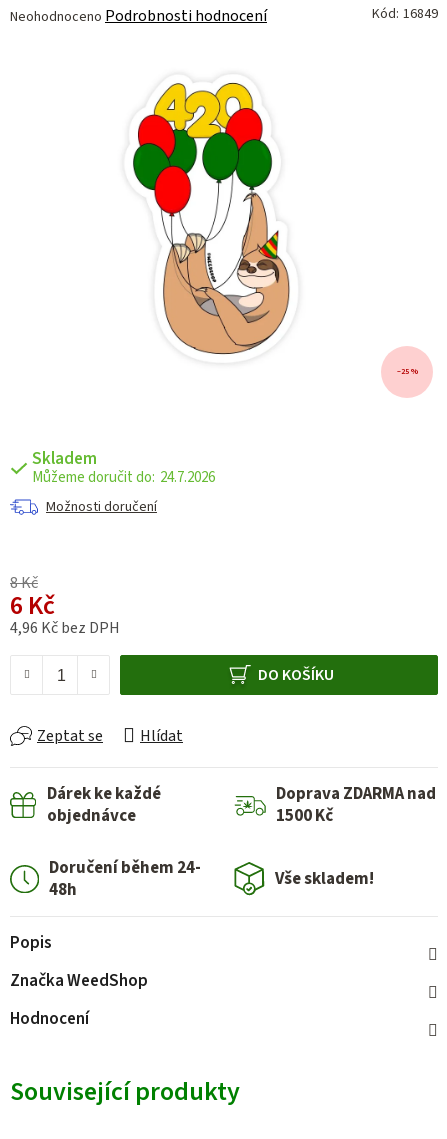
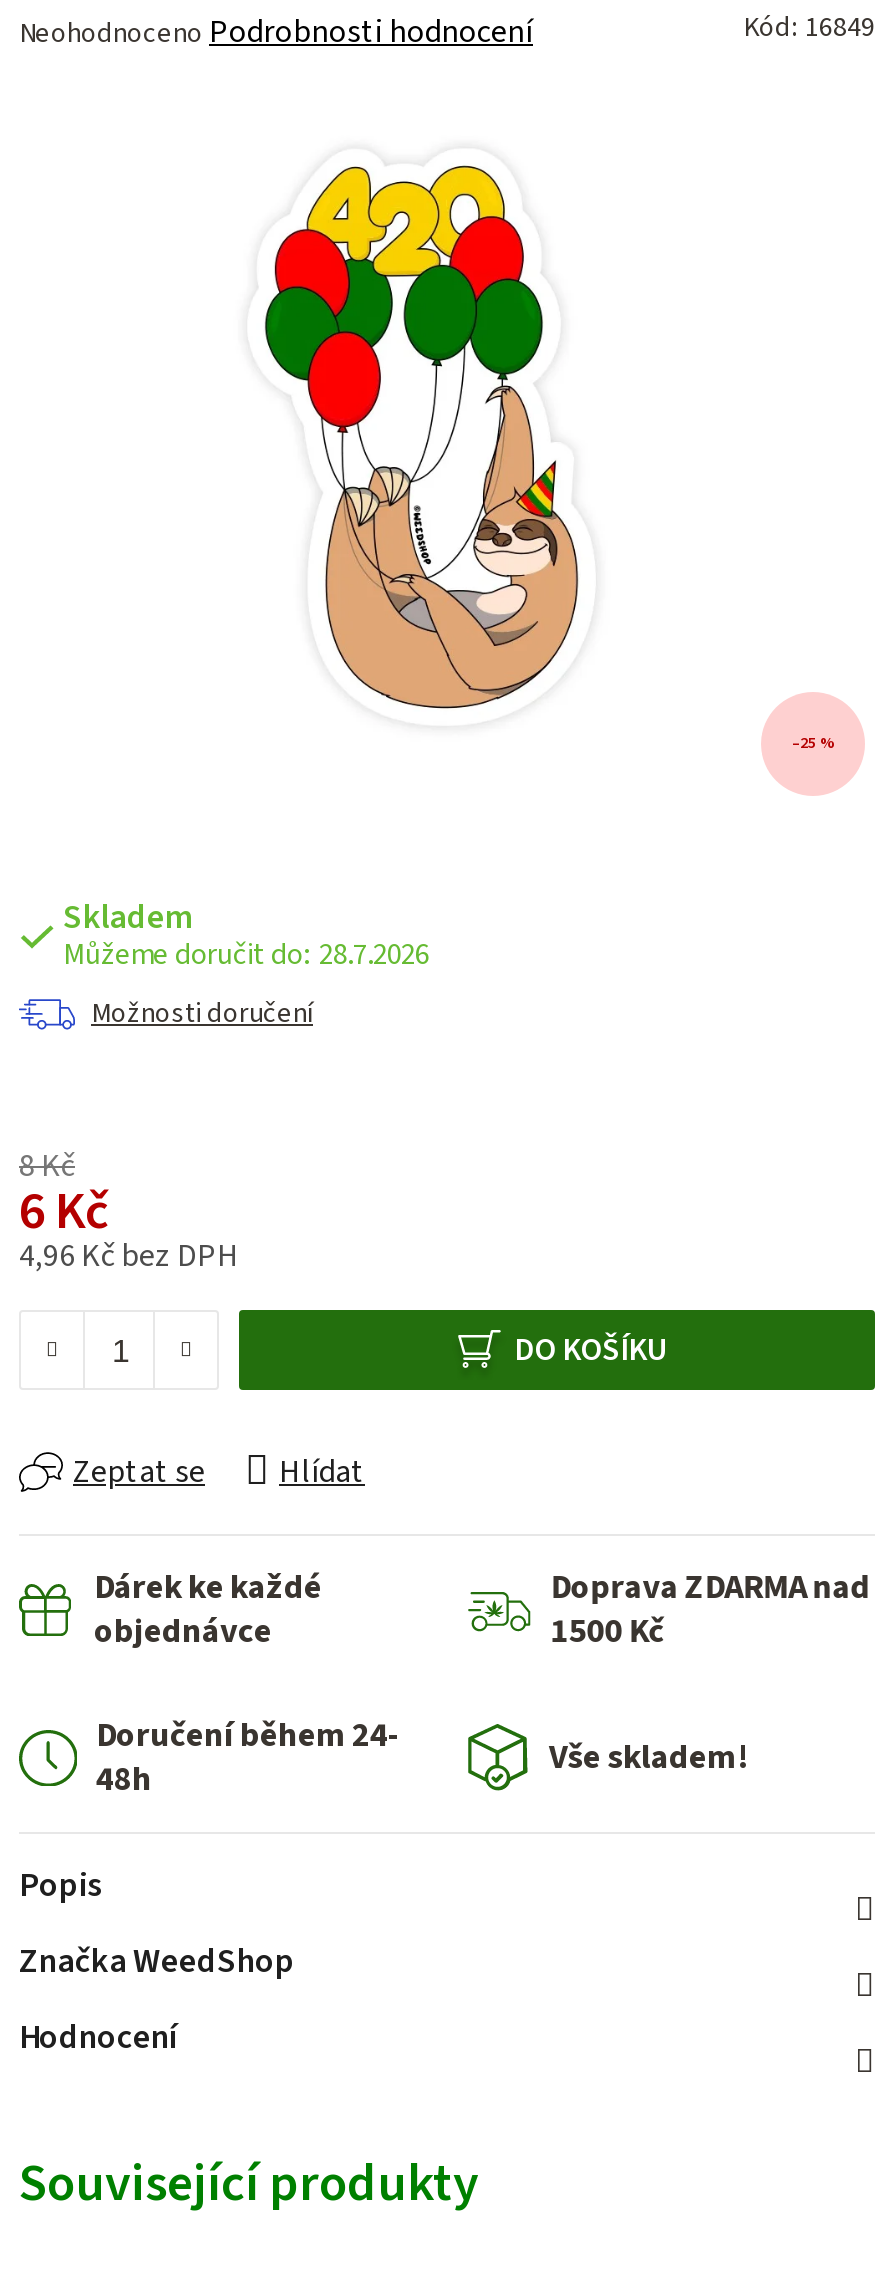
[157,467,215,488] 24.7.2026 -> [313,934,429,976] 28.7.2026

